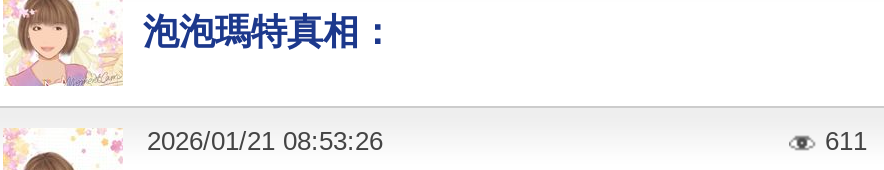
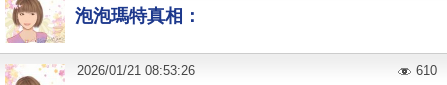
[825,126,867,156] 611 -> [416,63,437,78] 610

